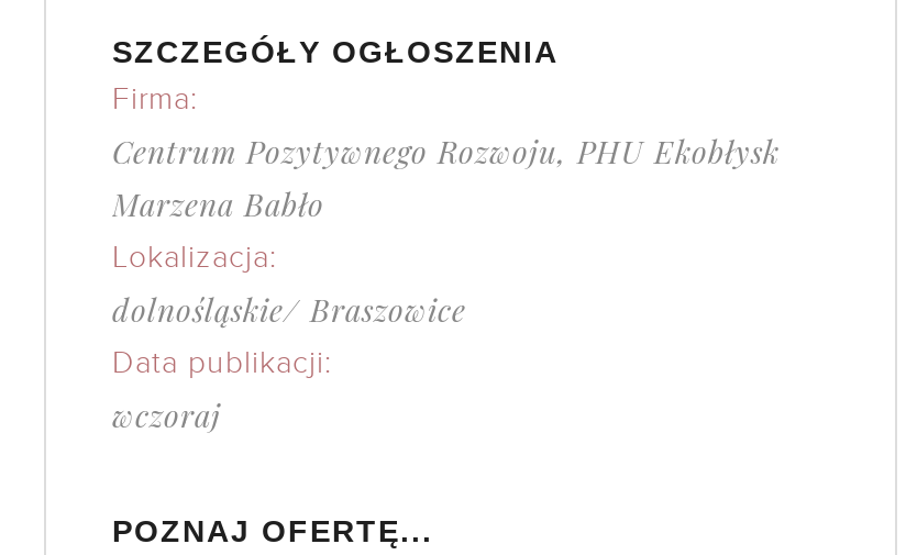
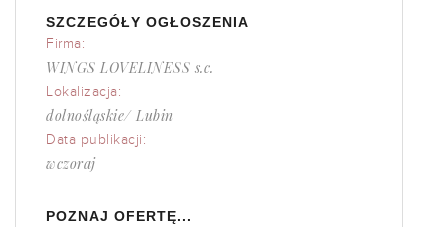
[112,131,780,225] Centrum Pozytywnego Rozwoju, PHU Ekobłysk | Marzena Babło -> [46,58,213,77] WINGS LOVELINESS s.c.
[112,289,466,331] dolnośląskie/ Braszowice -> [46,106,173,125] dolnośląskie/ Lubin

